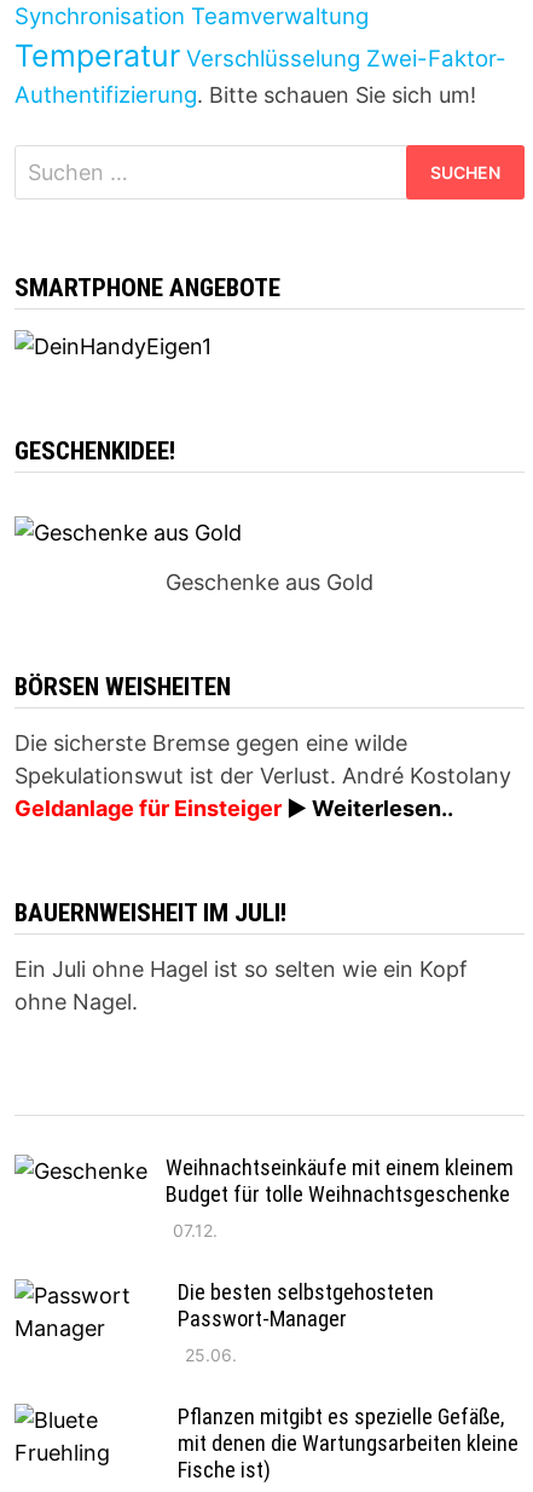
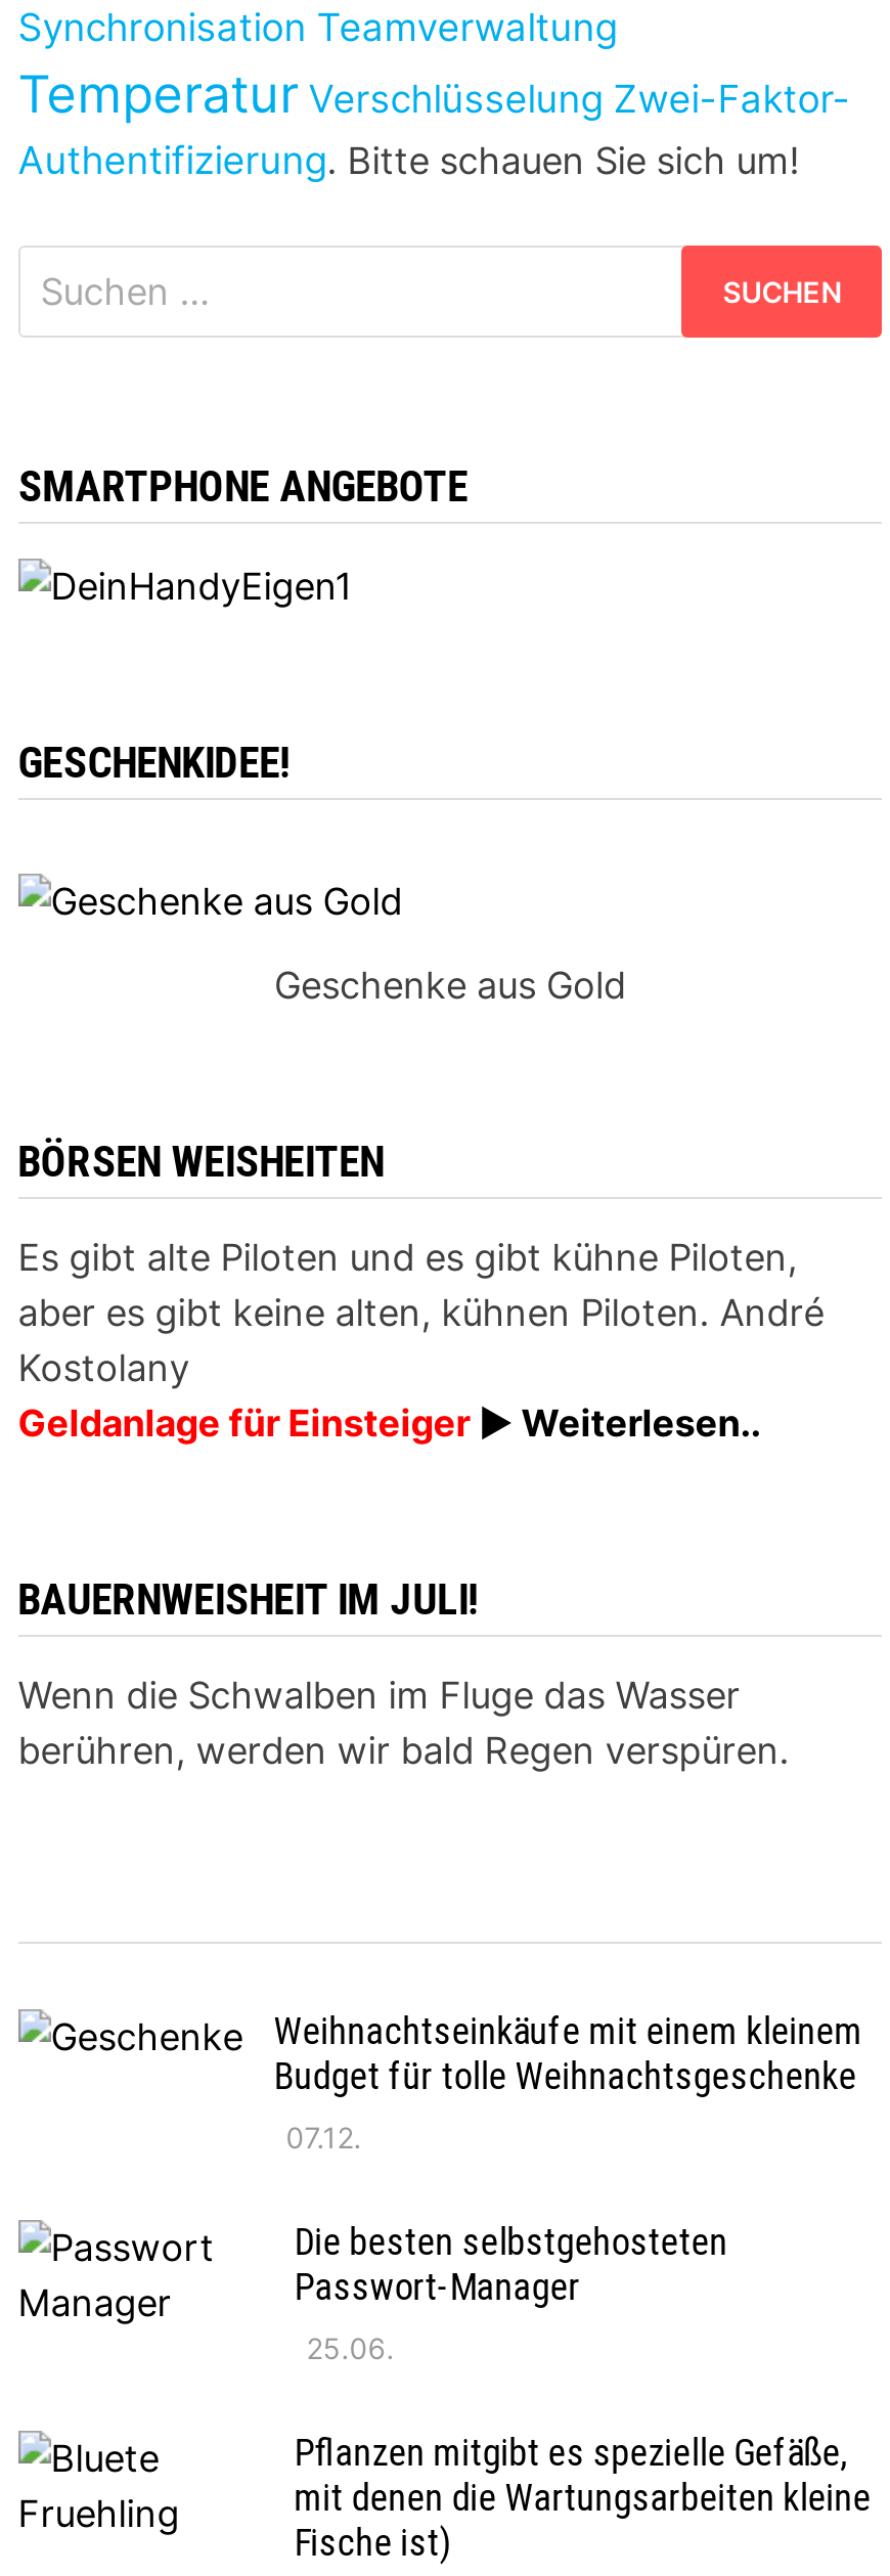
[14,731,511,789] Die sicherste Bremse gegen eine wilde | Spekulationswut ist der Verlust. André Kostolany -> [18,1237,824,1390] Es gibt alte Piloten und es gibt kühne Piloten, | aber es gibt keine alten, kühnen Piloten. André | Kostolany
[14,957,467,1015] Ein Juli ohne Hagel ist so selten wie ein Kopf | ohne Nagel. -> [18,1675,789,1773] Wenn die Schwalben im Fluge das Wasser | berühren, werden wir bald Regen verspüren.

